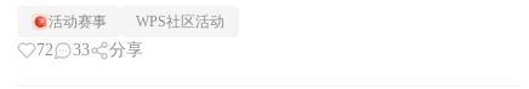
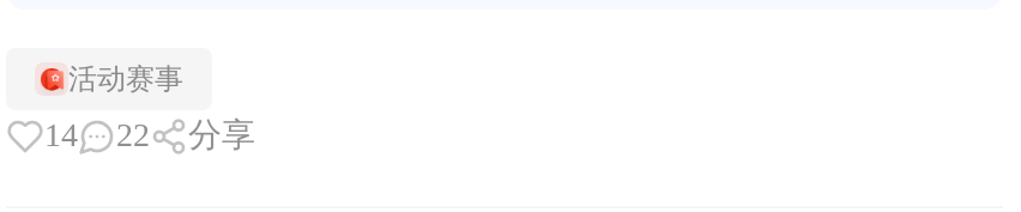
[36,14,224,59] WPS社区活动 | 72 | 33 -> [44,118,150,154] 14 | 22

